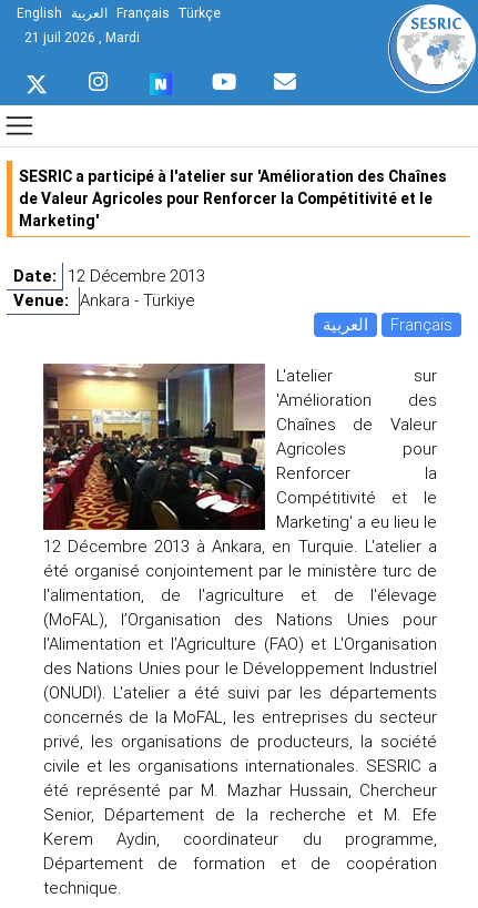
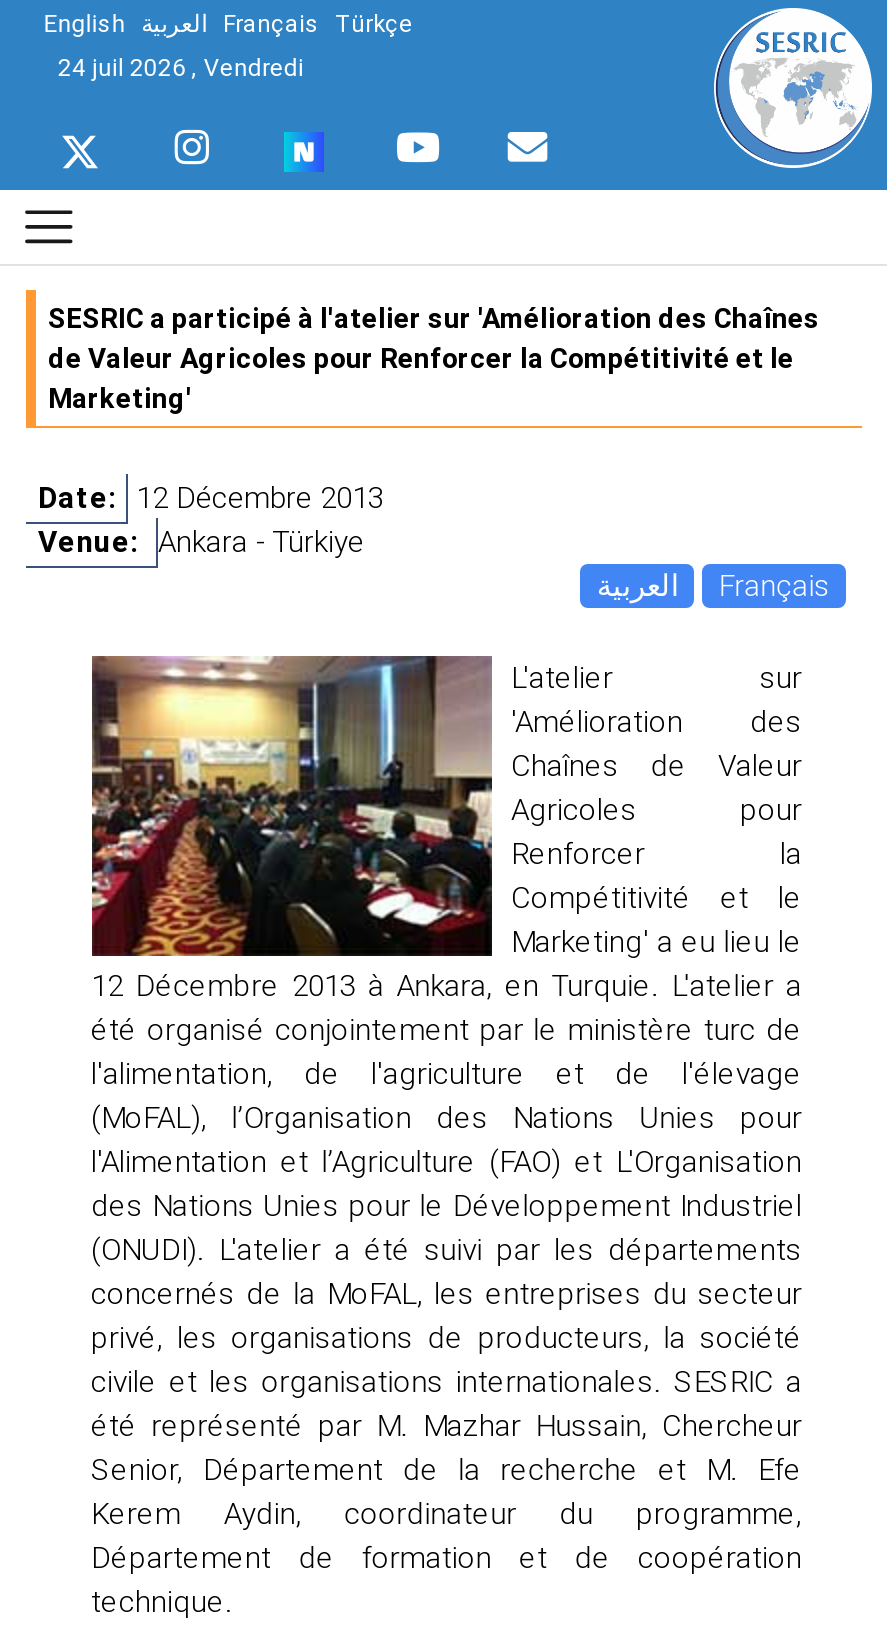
[24,29,140,45] 21 juil 2026 , Mardi -> [58,52,304,82] 24 juil 2026 , Vendredi

